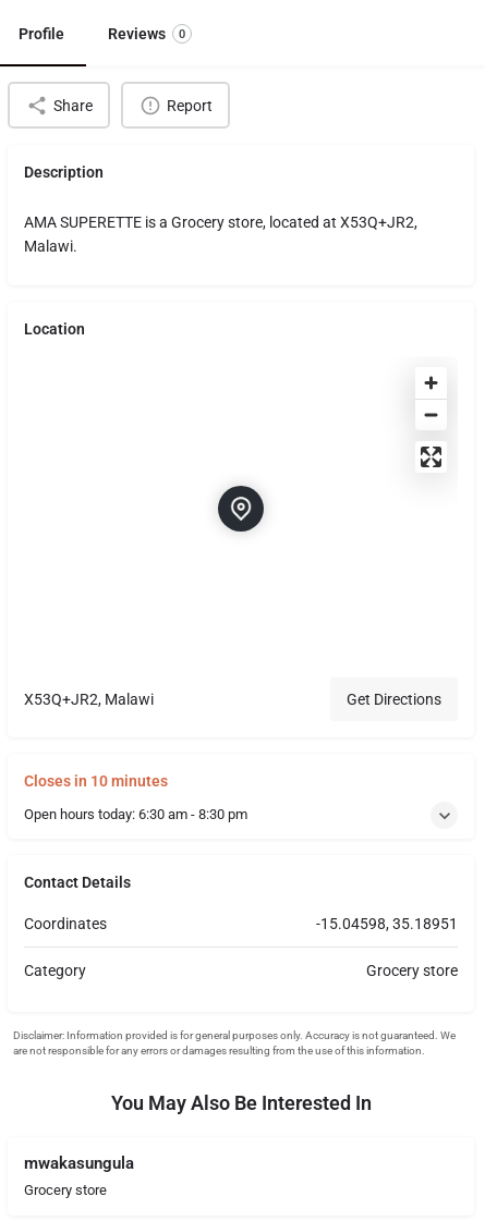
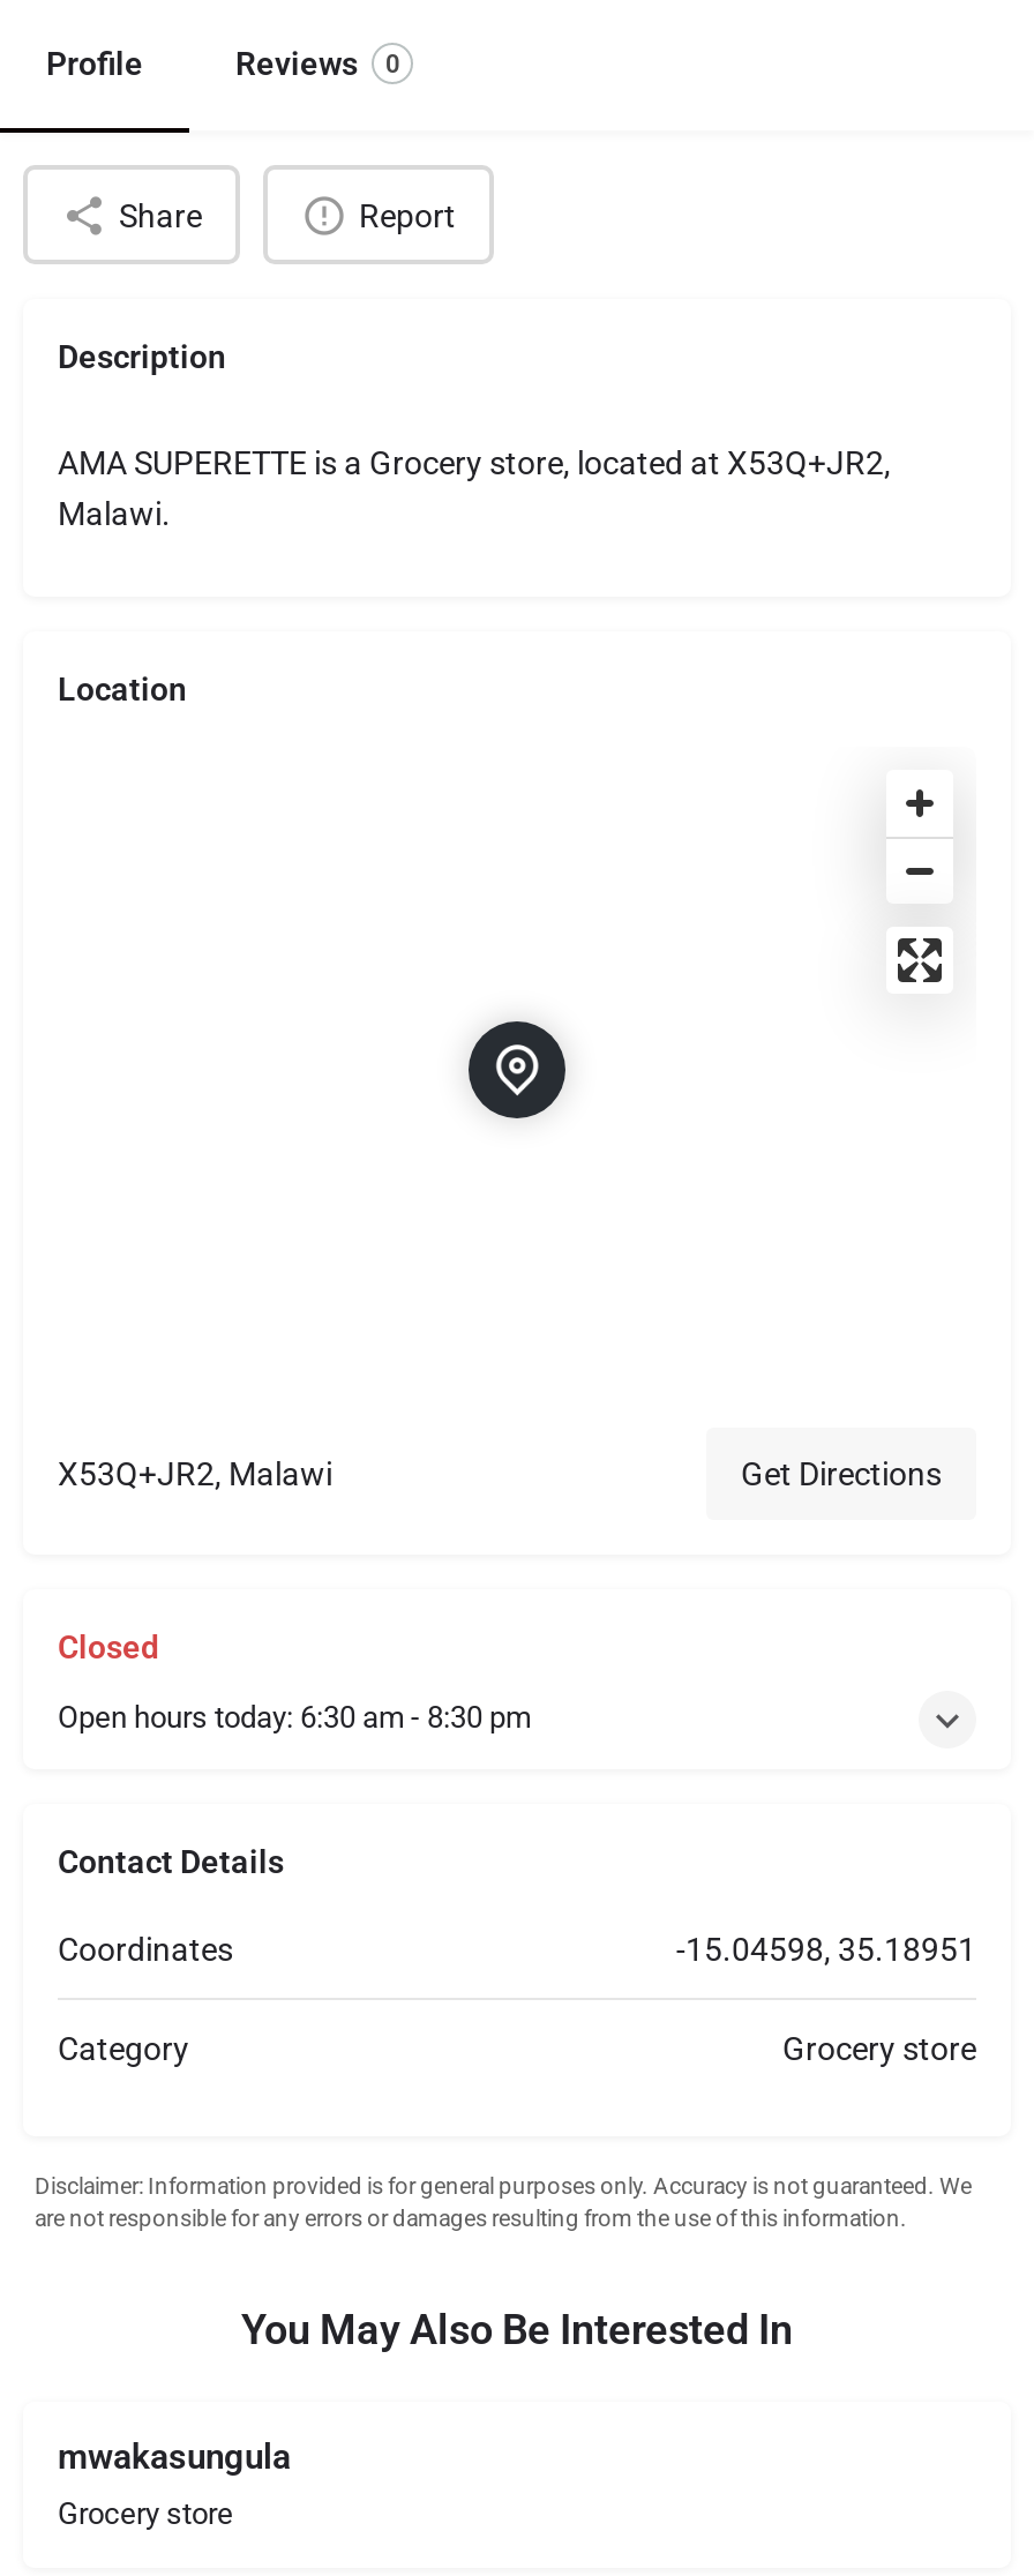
[24,772,168,790] Closes in 10 minutes -> [58,1628,159,1665] Closed

